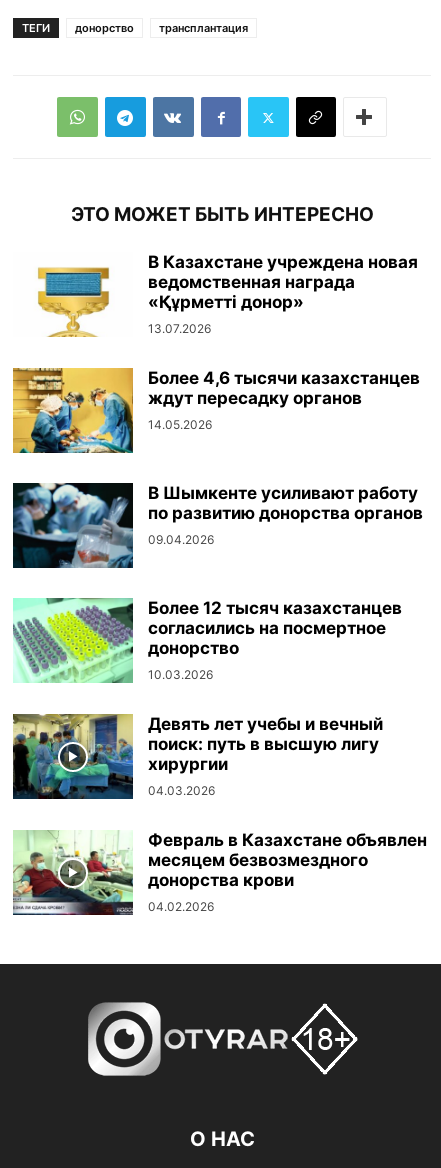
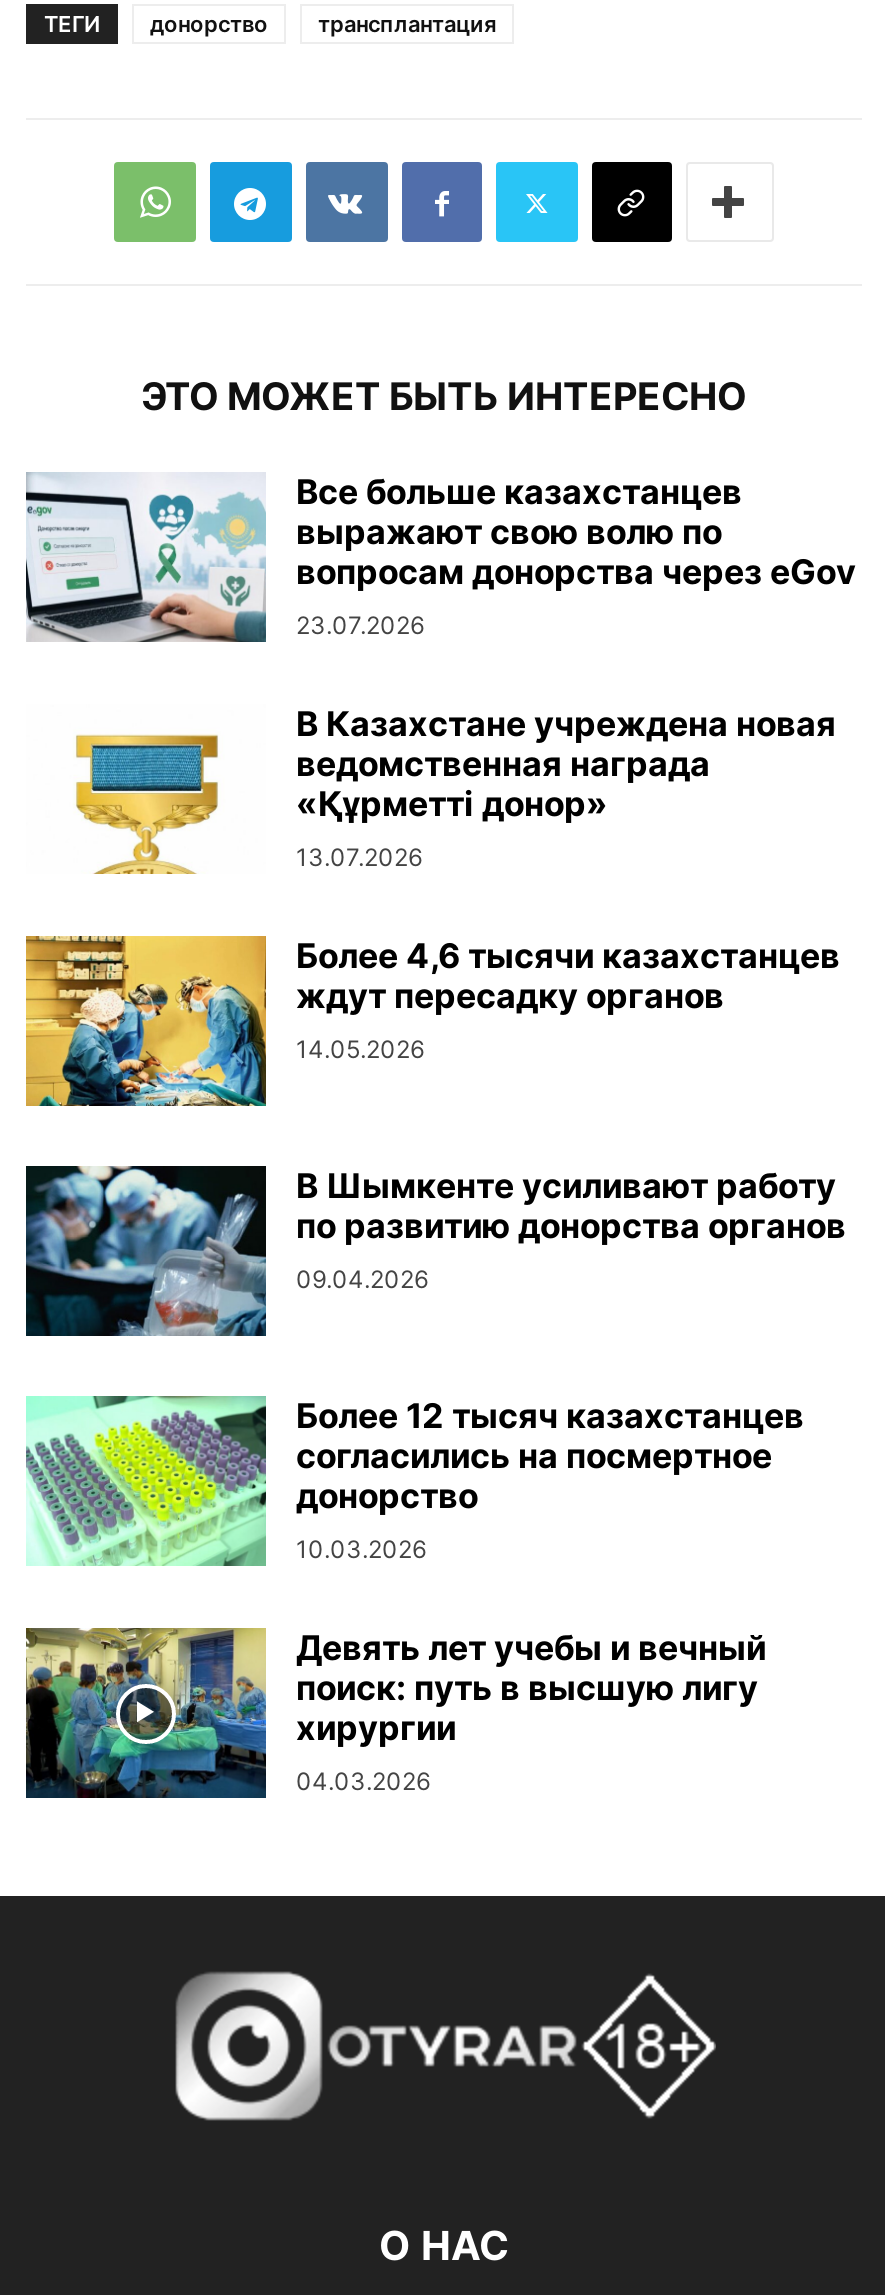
none -> [24,472,856,644] [image] | Все больше казахстанцев | выражают свою волю по | вопросам донорства через eGov | 23.07.2026
moved [37,252,423,798] -> [74,704,846,1796]: [image] | В Казахстане учреждена новая | ведомственная награда | ... | хирургии | 04.03.2026
[13,830,427,916] [image] | Февраль в Казахстане объявлен | месяцем безвозмездного | донорства крови | 04.02.2026 -> none

